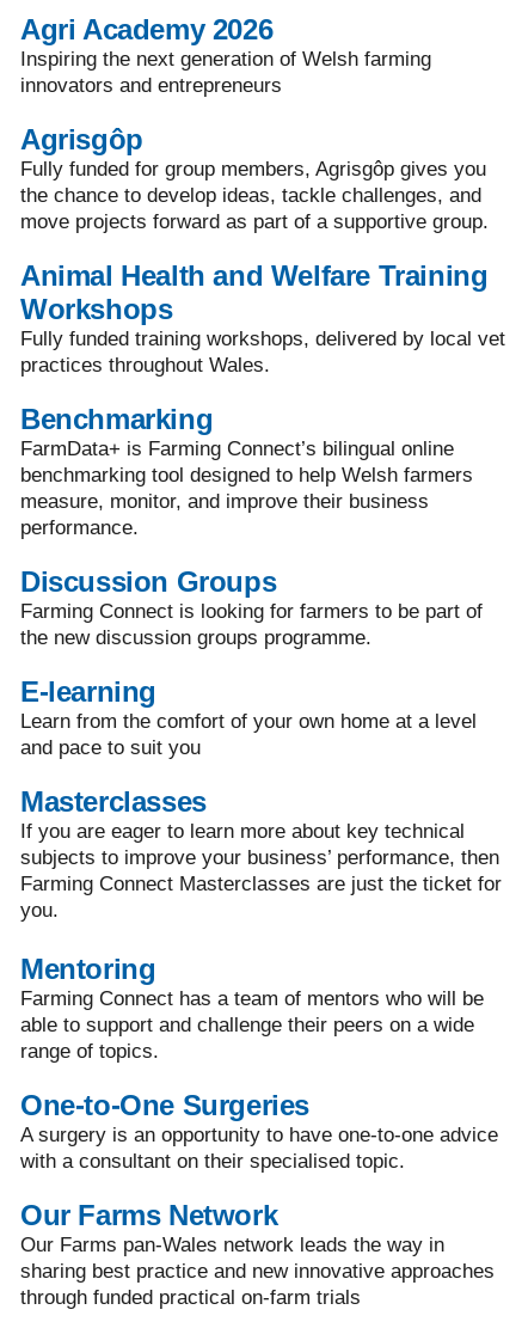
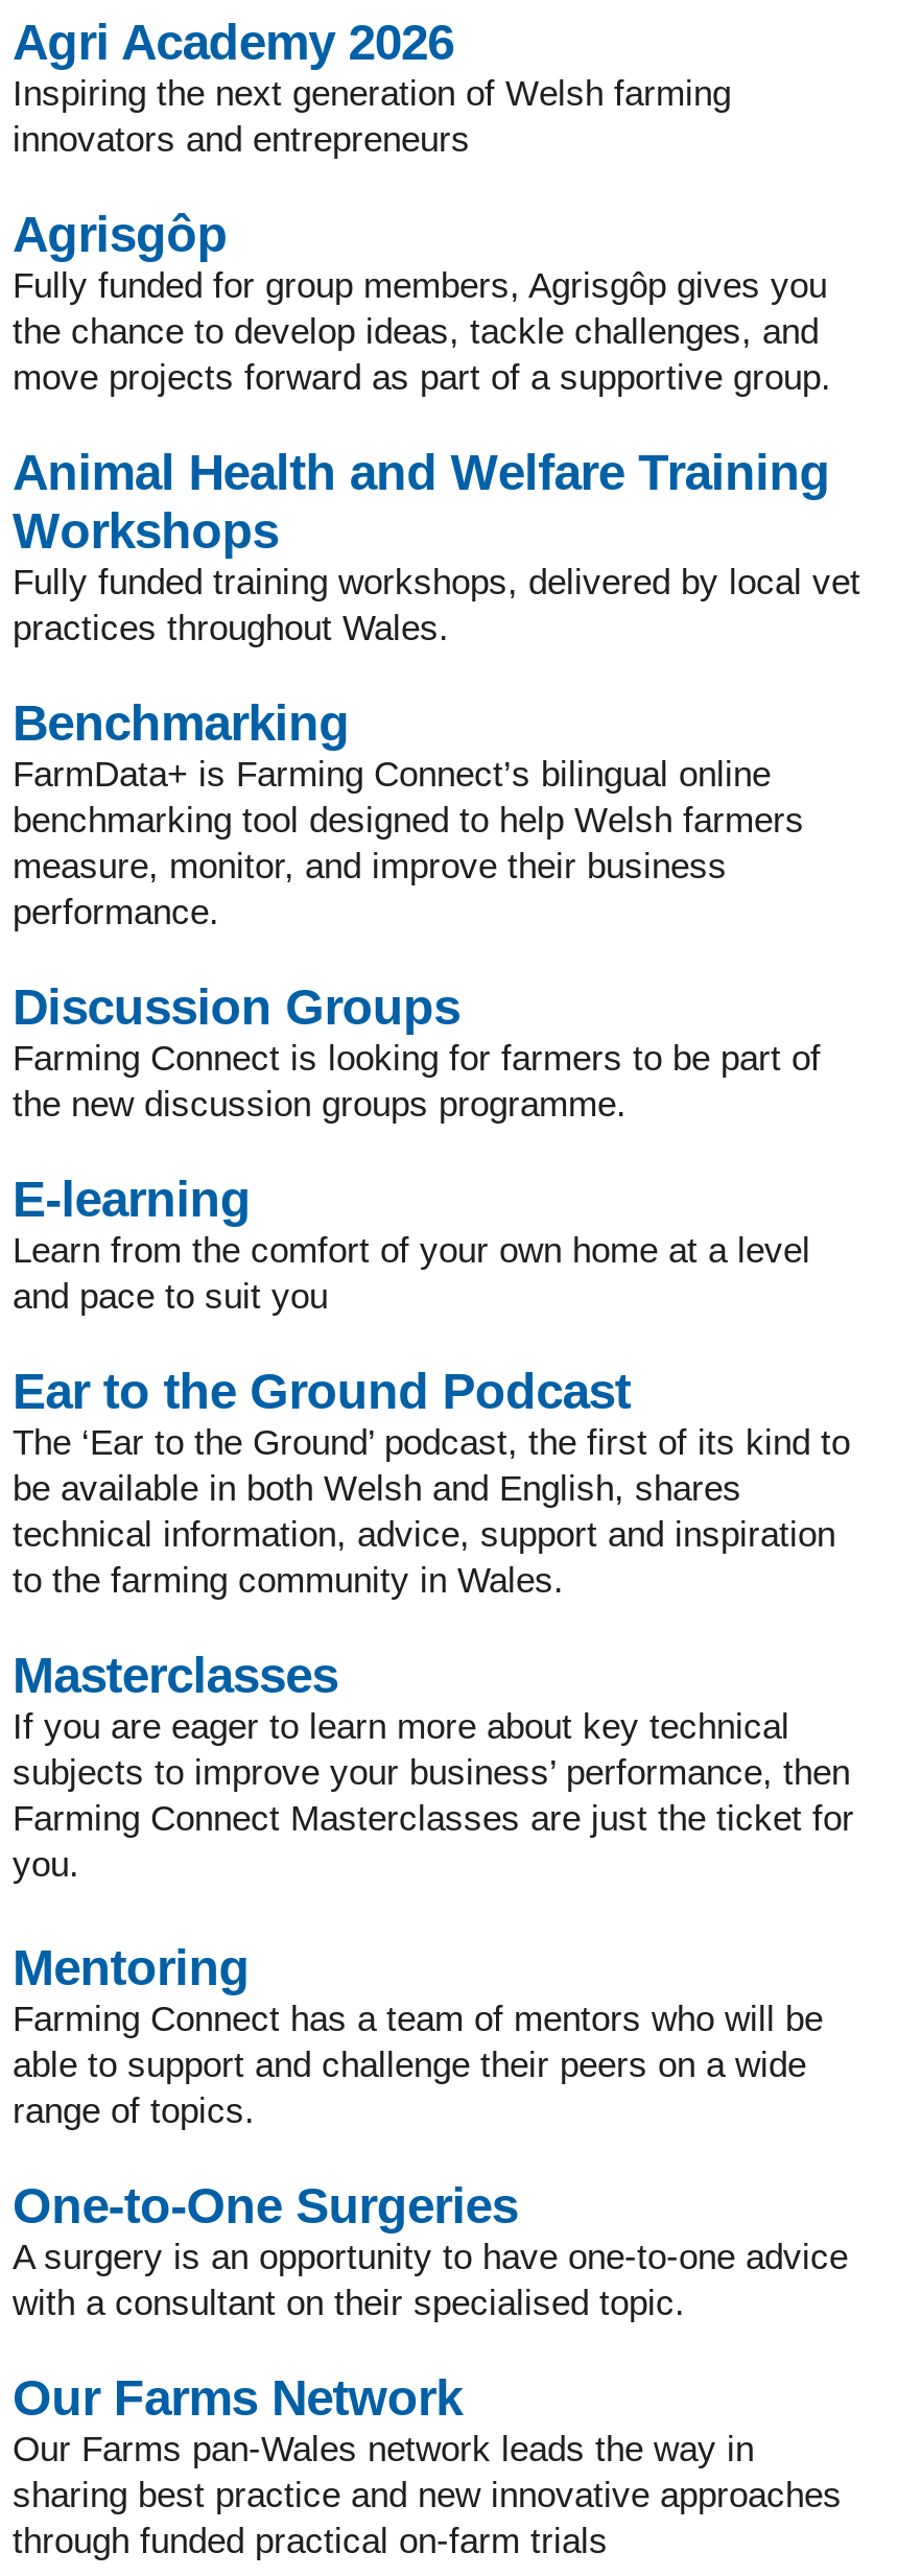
none -> [13,1363,850,1601] Ear to the Ground Podcast | The ‘Ear to the Ground’ podcast, the first of its kind to | be available in both Welsh and English, shares | technical information, advice, support and inspiration | to the farming community in Wales.

